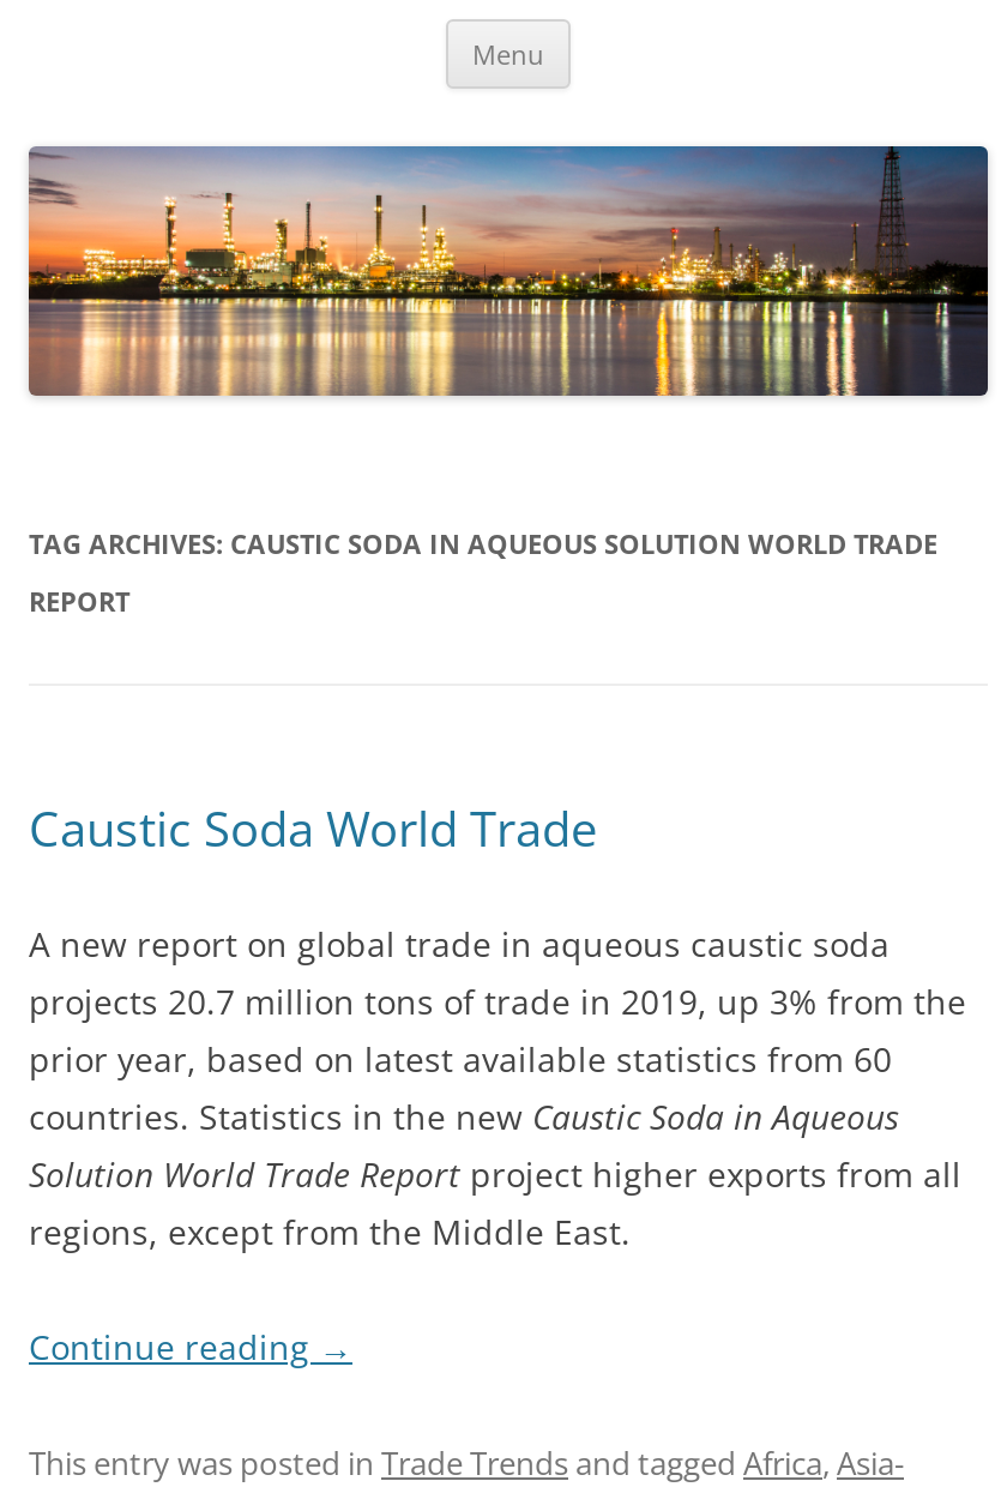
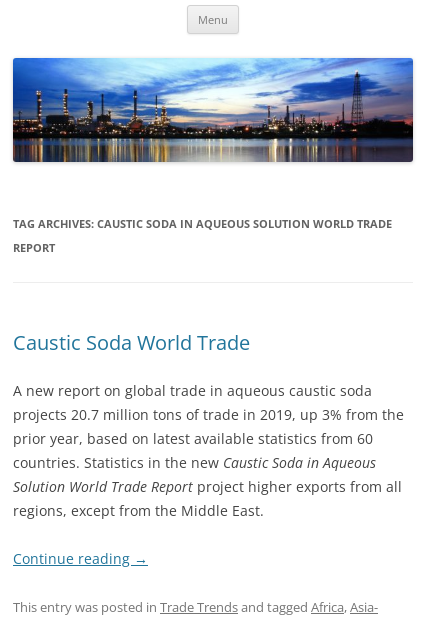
[26,144,990,398] [image] -> [12,57,414,163] [image]

